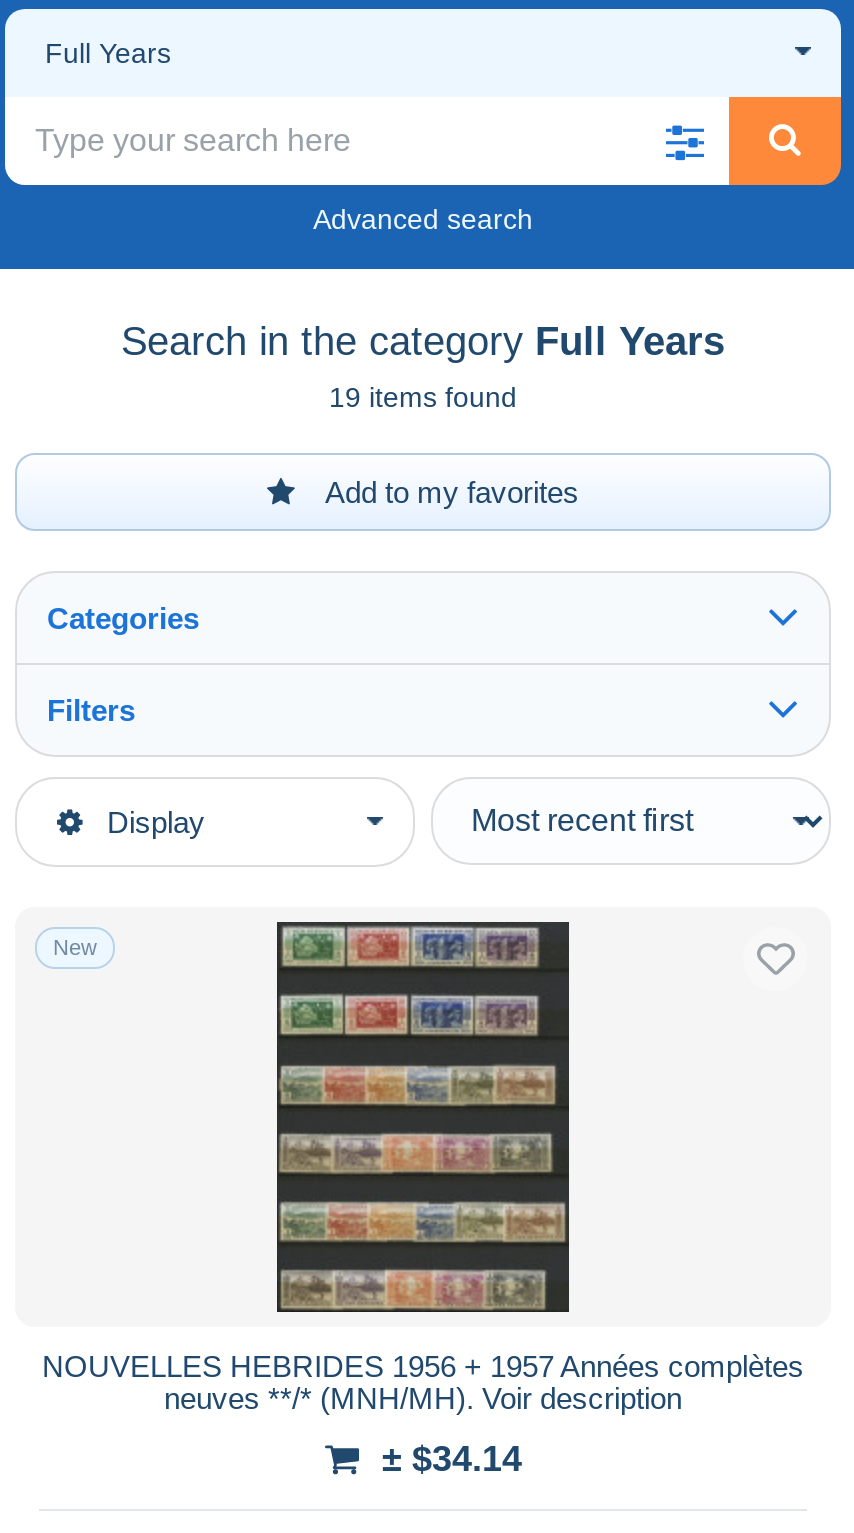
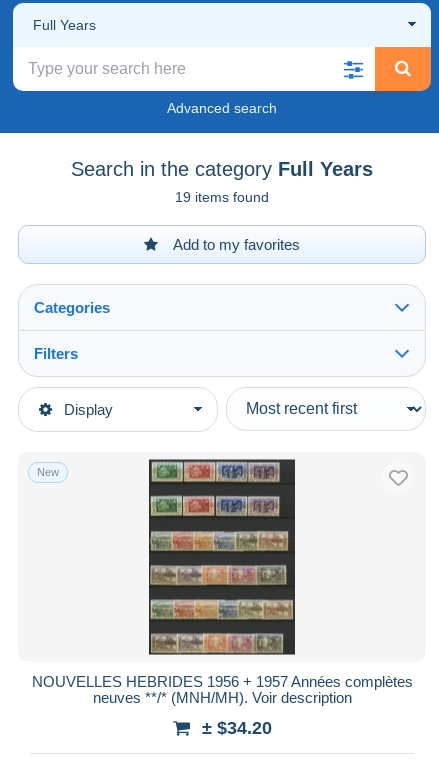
[382,1439,522,1479] ± $34.14 -> [201,718,271,738] ± $34.20

